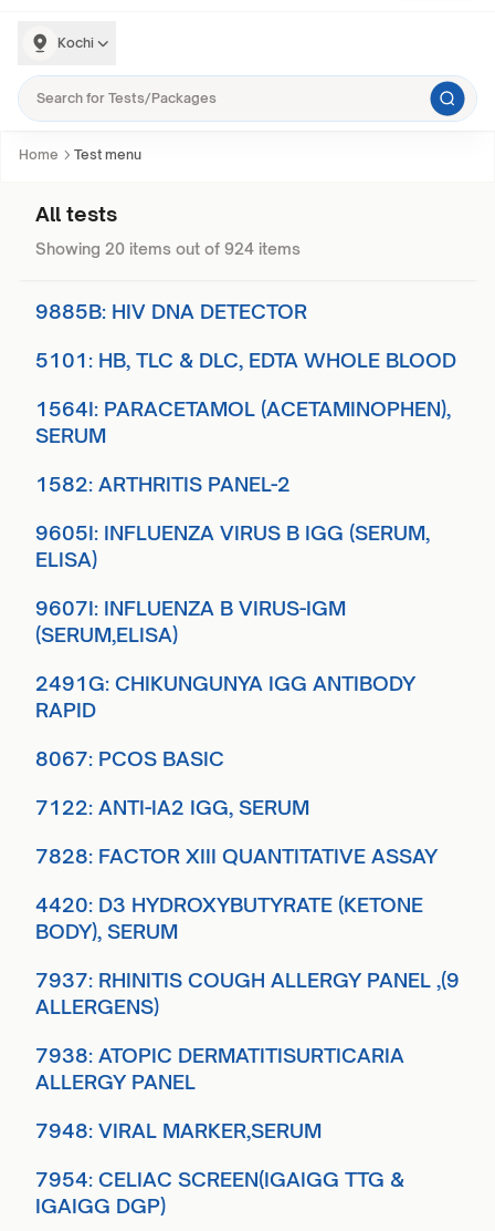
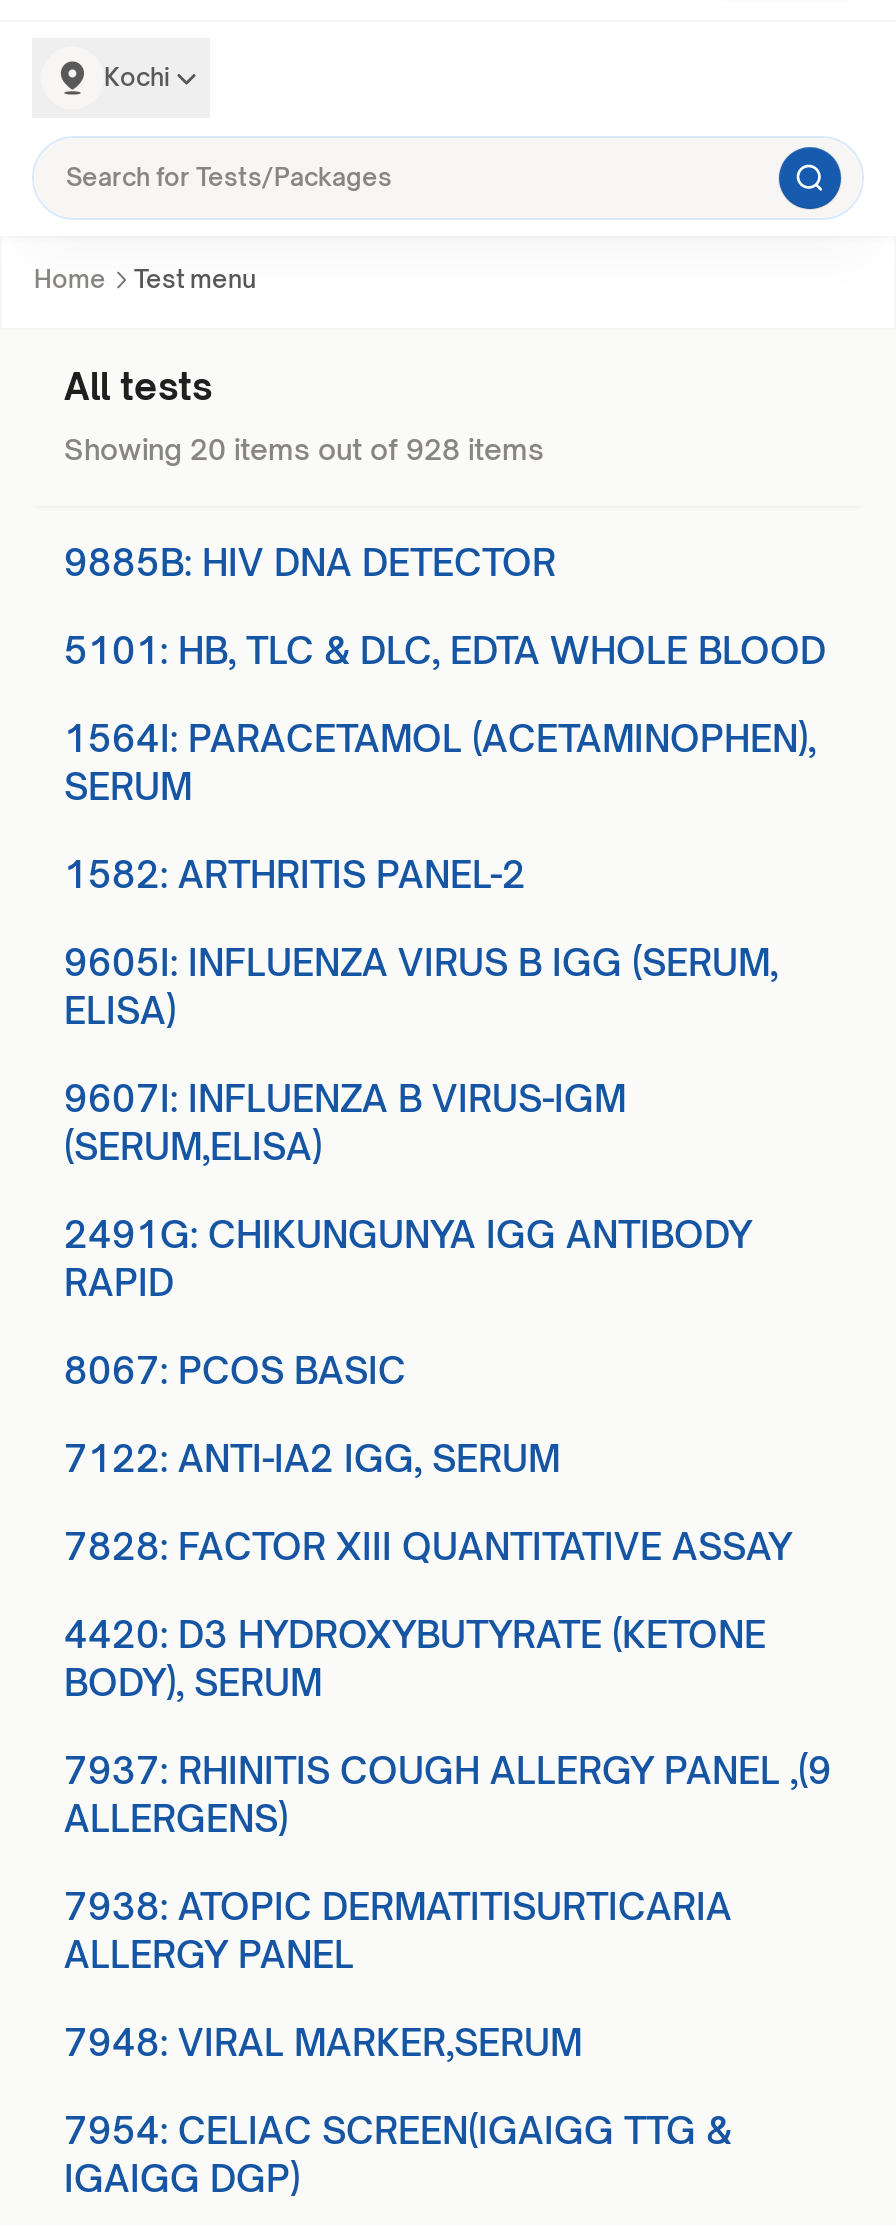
[35,239,301,258] Showing 20 items out of 924 items -> [64,432,544,466] Showing 20 items out of 928 items

